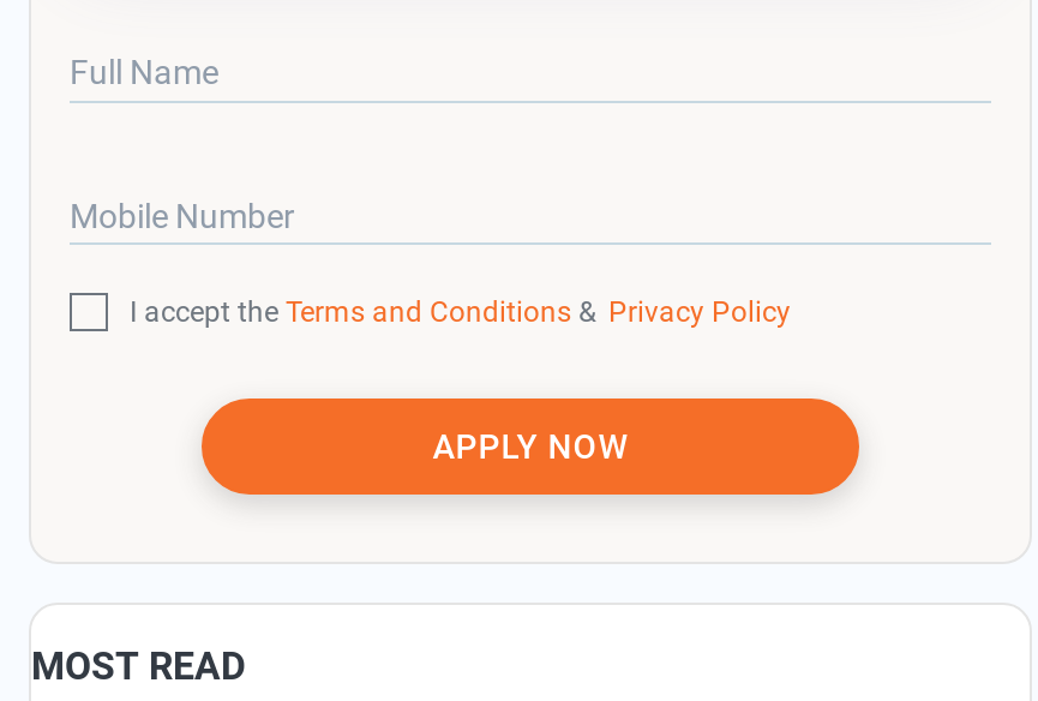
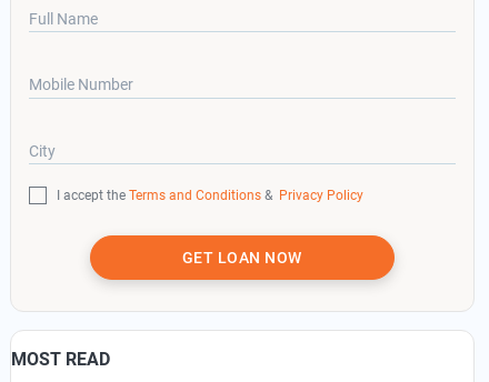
none -> [29,142,56,160] City
[432,427,628,465] APPLY NOW -> [182,249,302,267] GET LOAN NOW

